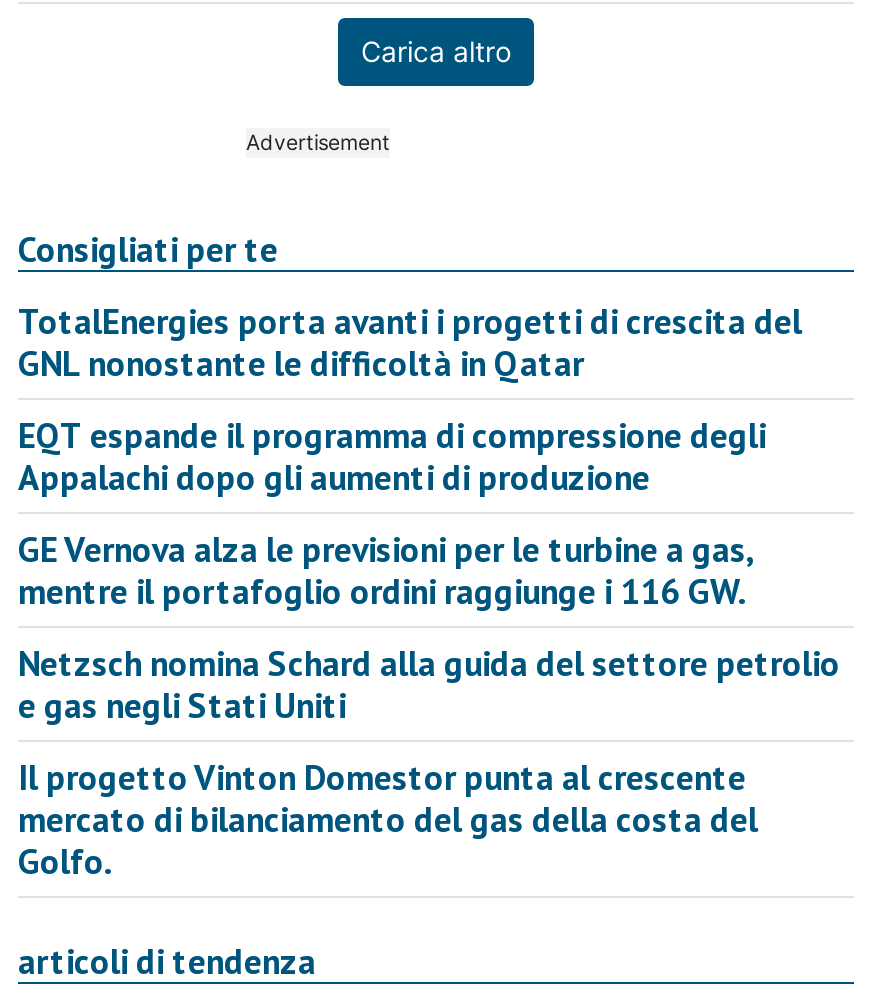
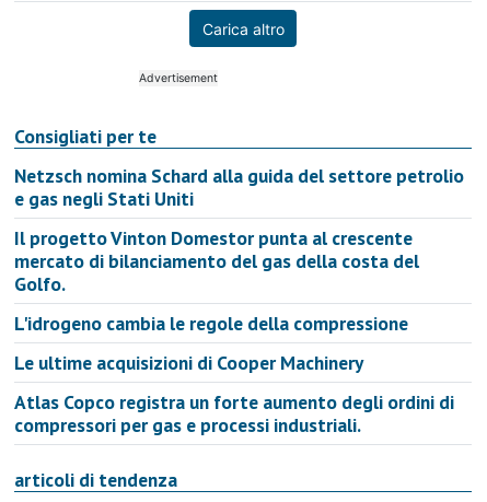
[18,297,802,613] TotalEnergies porta avanti i progetti di crescita del | GNL nonostante le difficoltà in Qatar | EQT espande il programma di compressione degli | Appalachi dopo gli aumenti di produzione | GE Vernova alza le previsioni per le turbine a gas, | mentre il portafoglio ordini raggiunge i 116 GW. -> none
moved [18,639,840,883] -> [14,163,464,296]: Netzsch nomina Schard alla guida del settore petrolio | e gas negli Stati Uniti | Il progetto Vinton Domestor punta al crescente | mercato di bilanciamento del gas della costa del | Golfo.
none -> [14,310,454,437] L'idrogeno cambia le regole della compressione | Le ultime acquisizioni di Cooper Machinery | Atlas Copco registra un forte aumento degli ordini di | compressori per gas e processi industriali.

